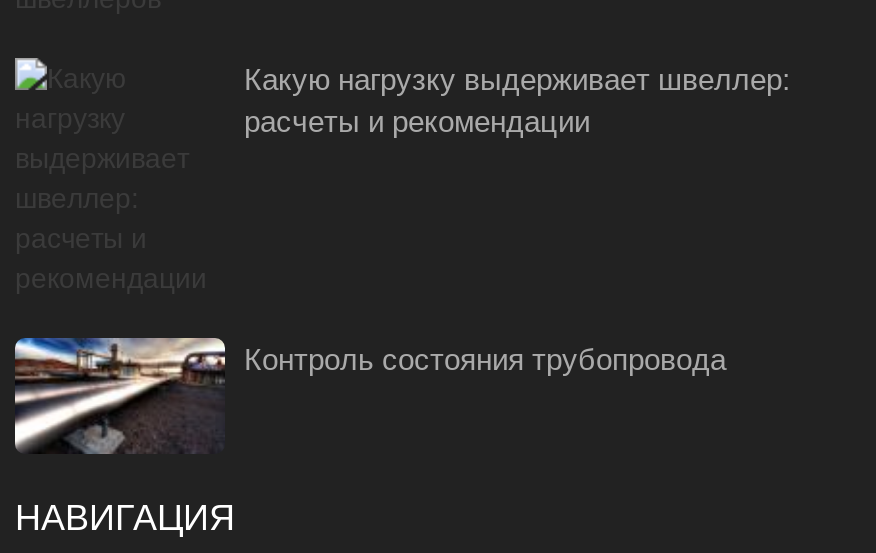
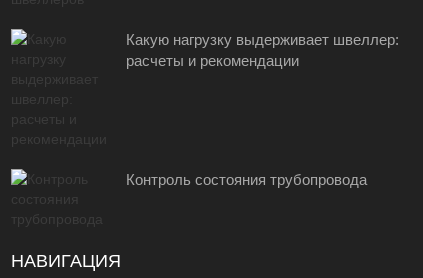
[13,334,227,454] [image] -> none

